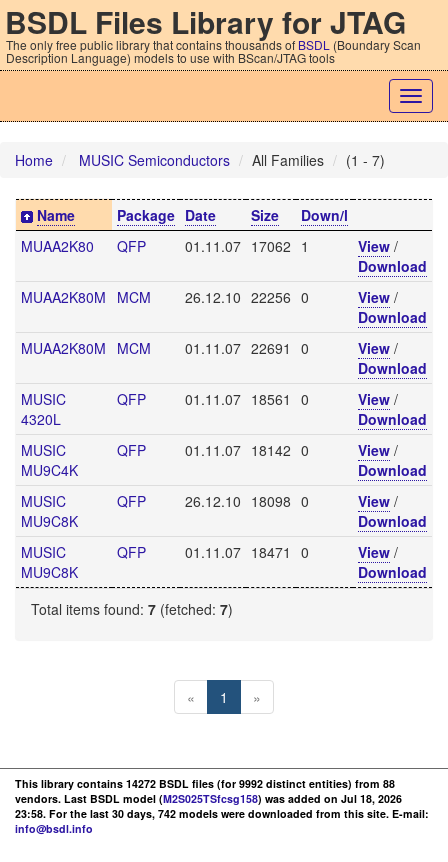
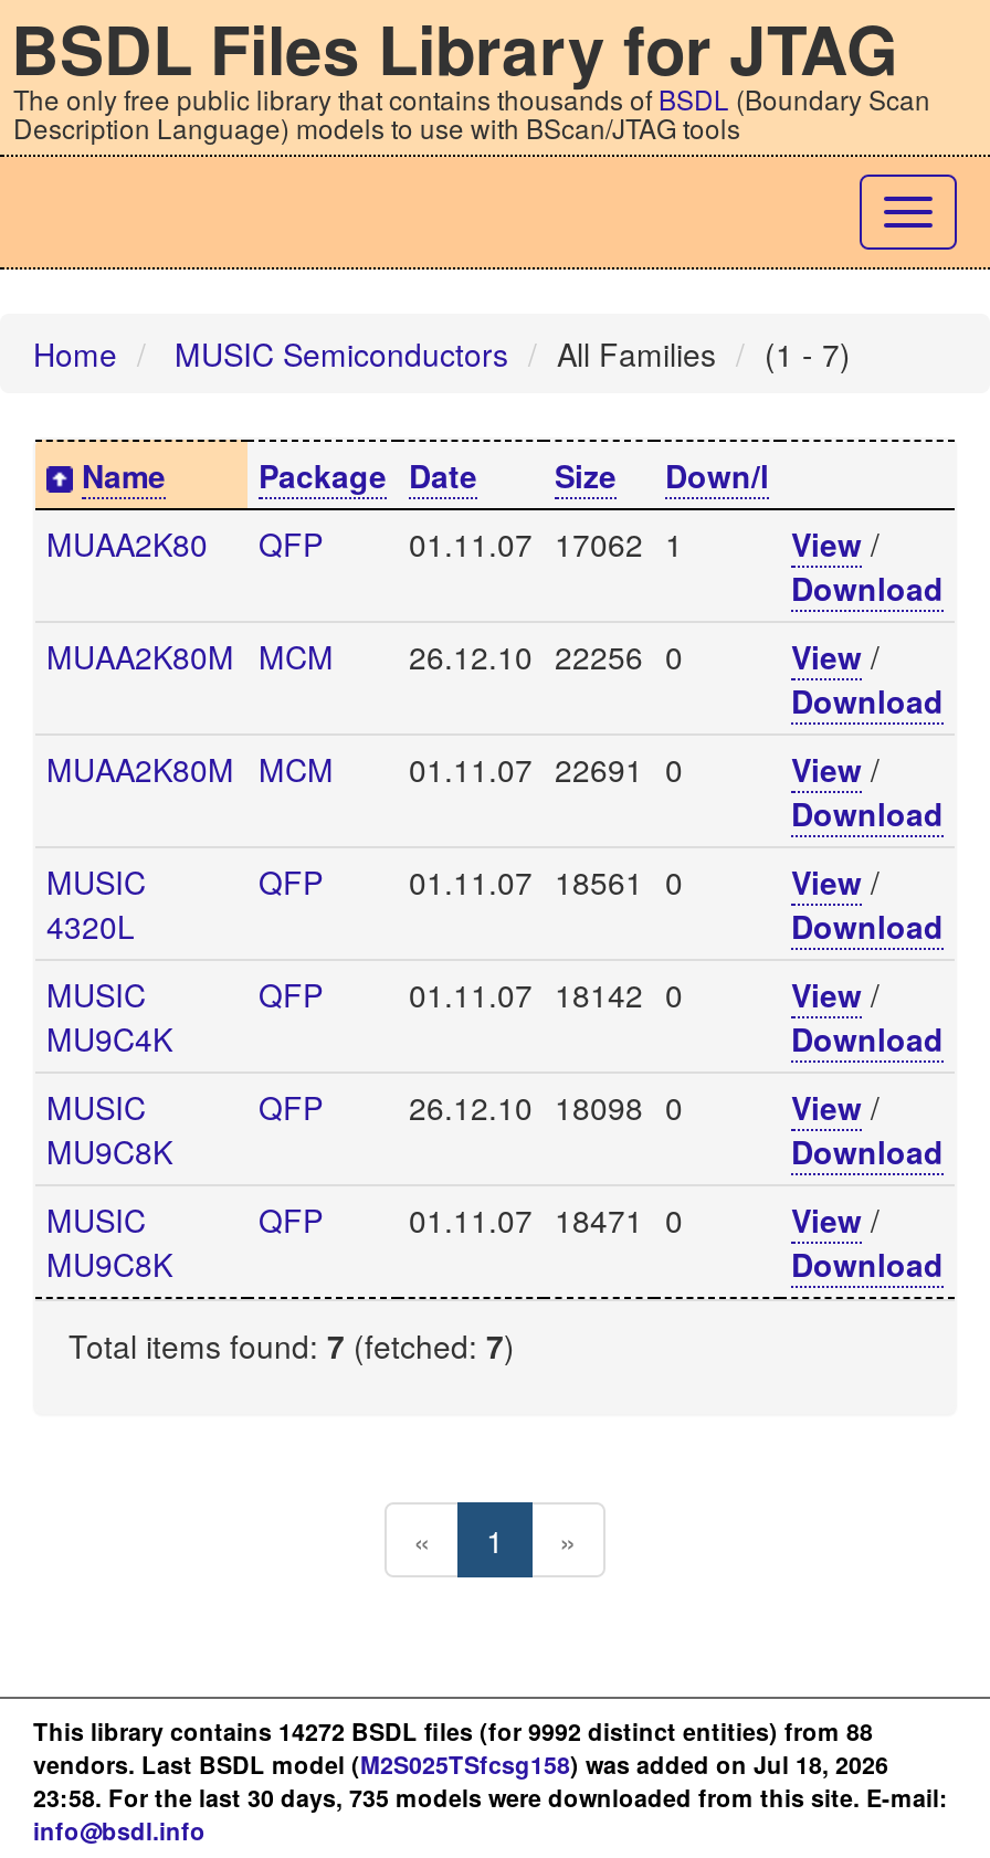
[15,806,429,821] 23:58. For the last 30 days, 742 models were downloaded from this site. E-mail: -> [33,1781,948,1814] 23:58. For the last 30 days, 735 models were downloaded from this site. E-mail:

